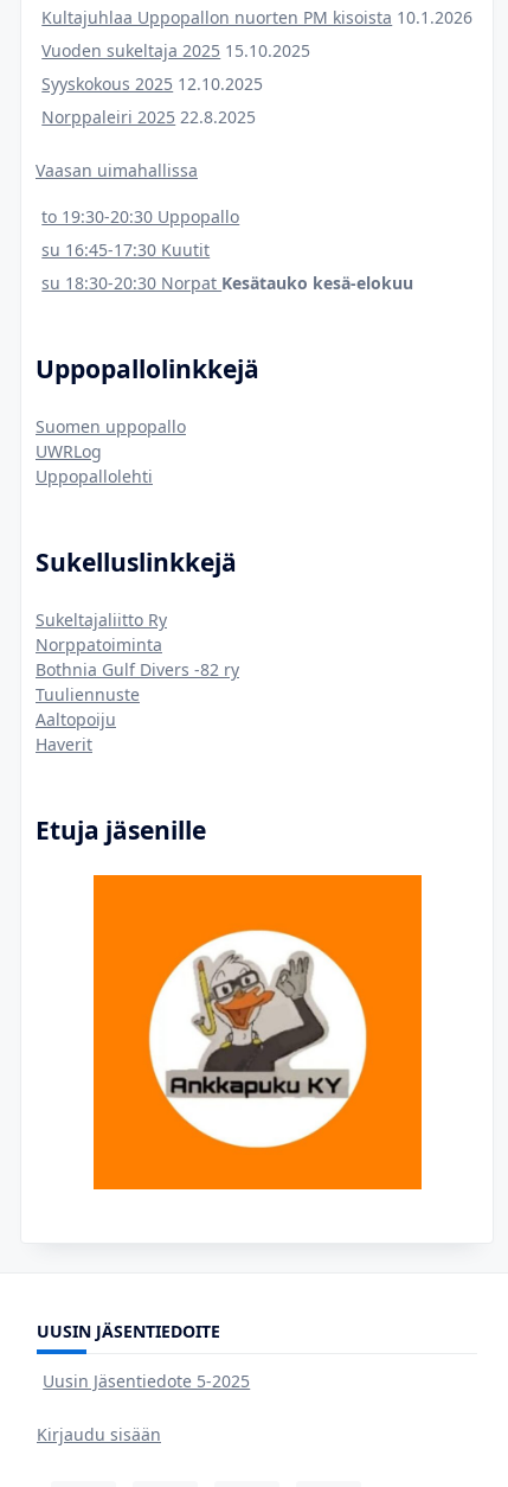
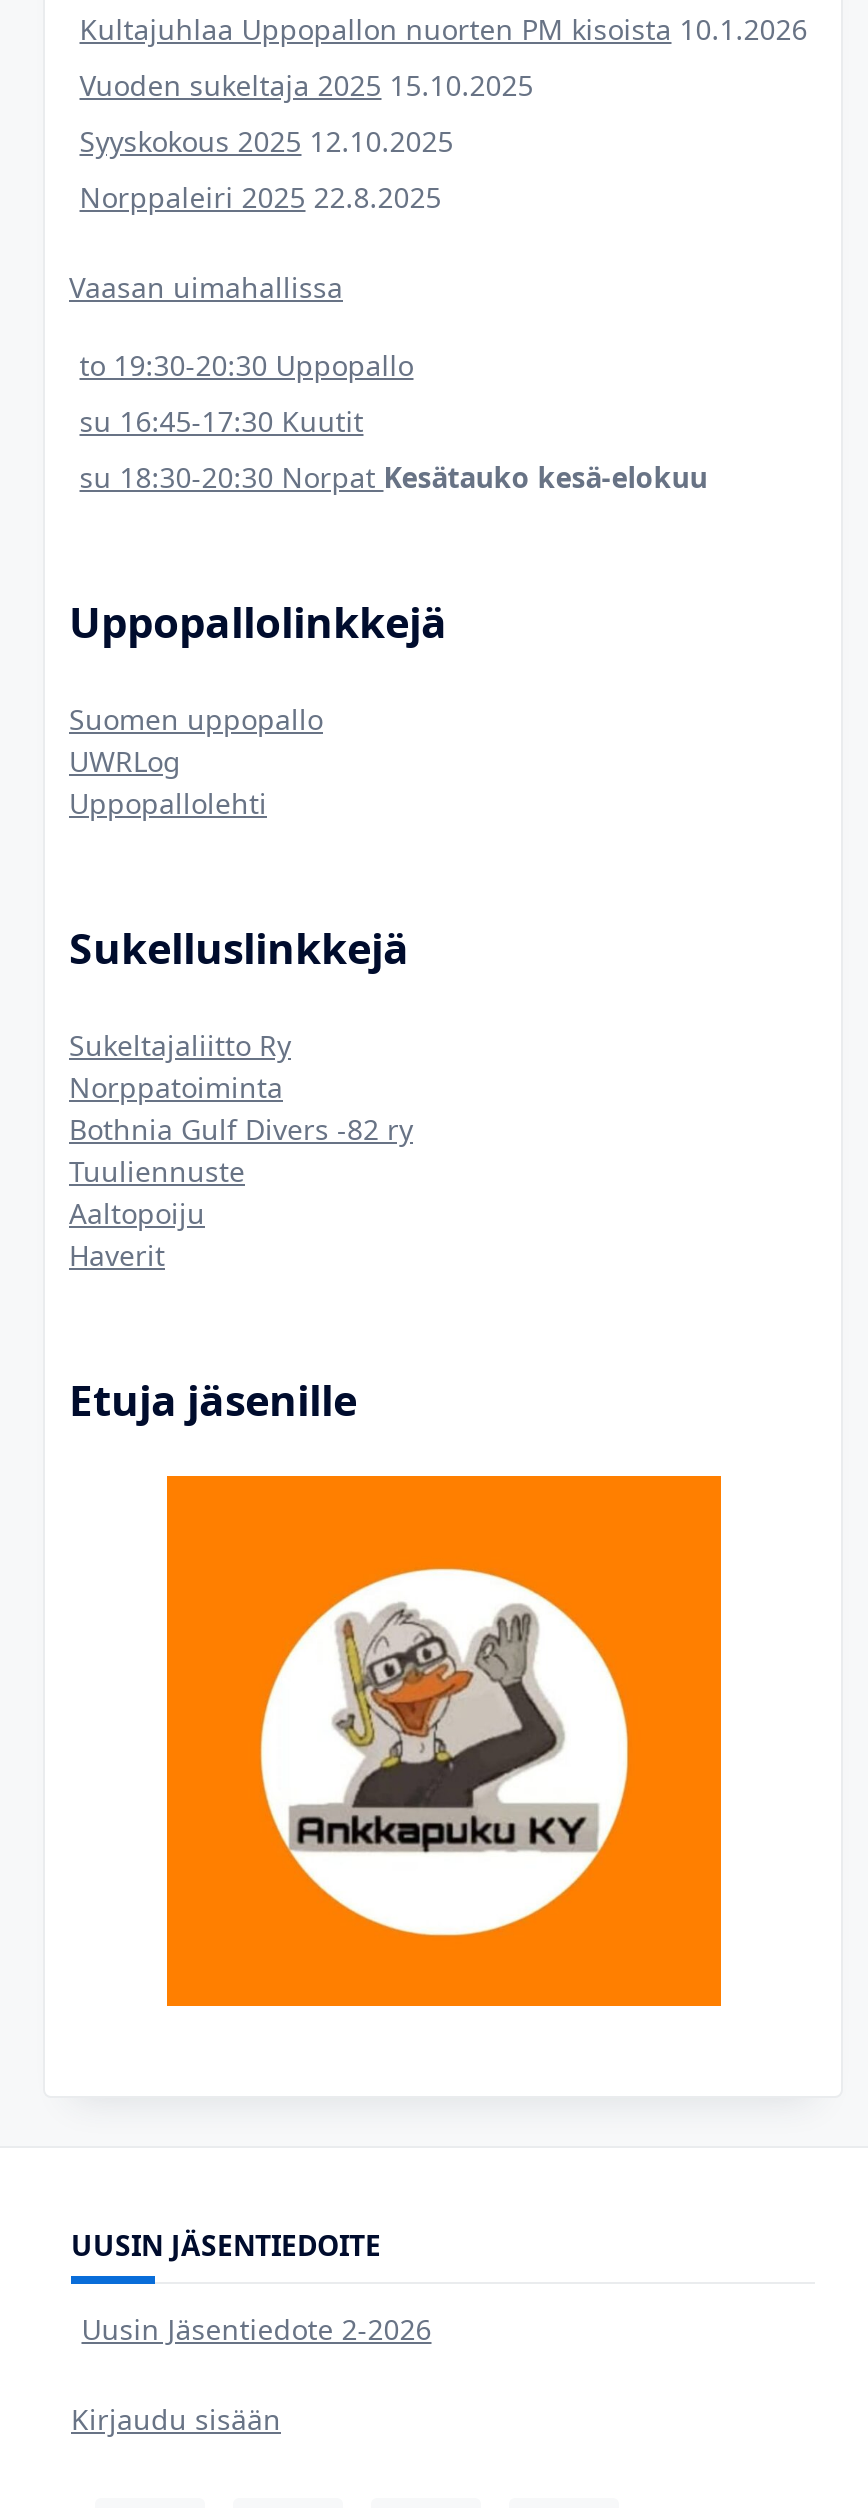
[43,1369,250,1392] Uusin Jäsentiedote 5-2025 -> [81,2309,431,2347] Uusin Jäsentiedote 2-2026

